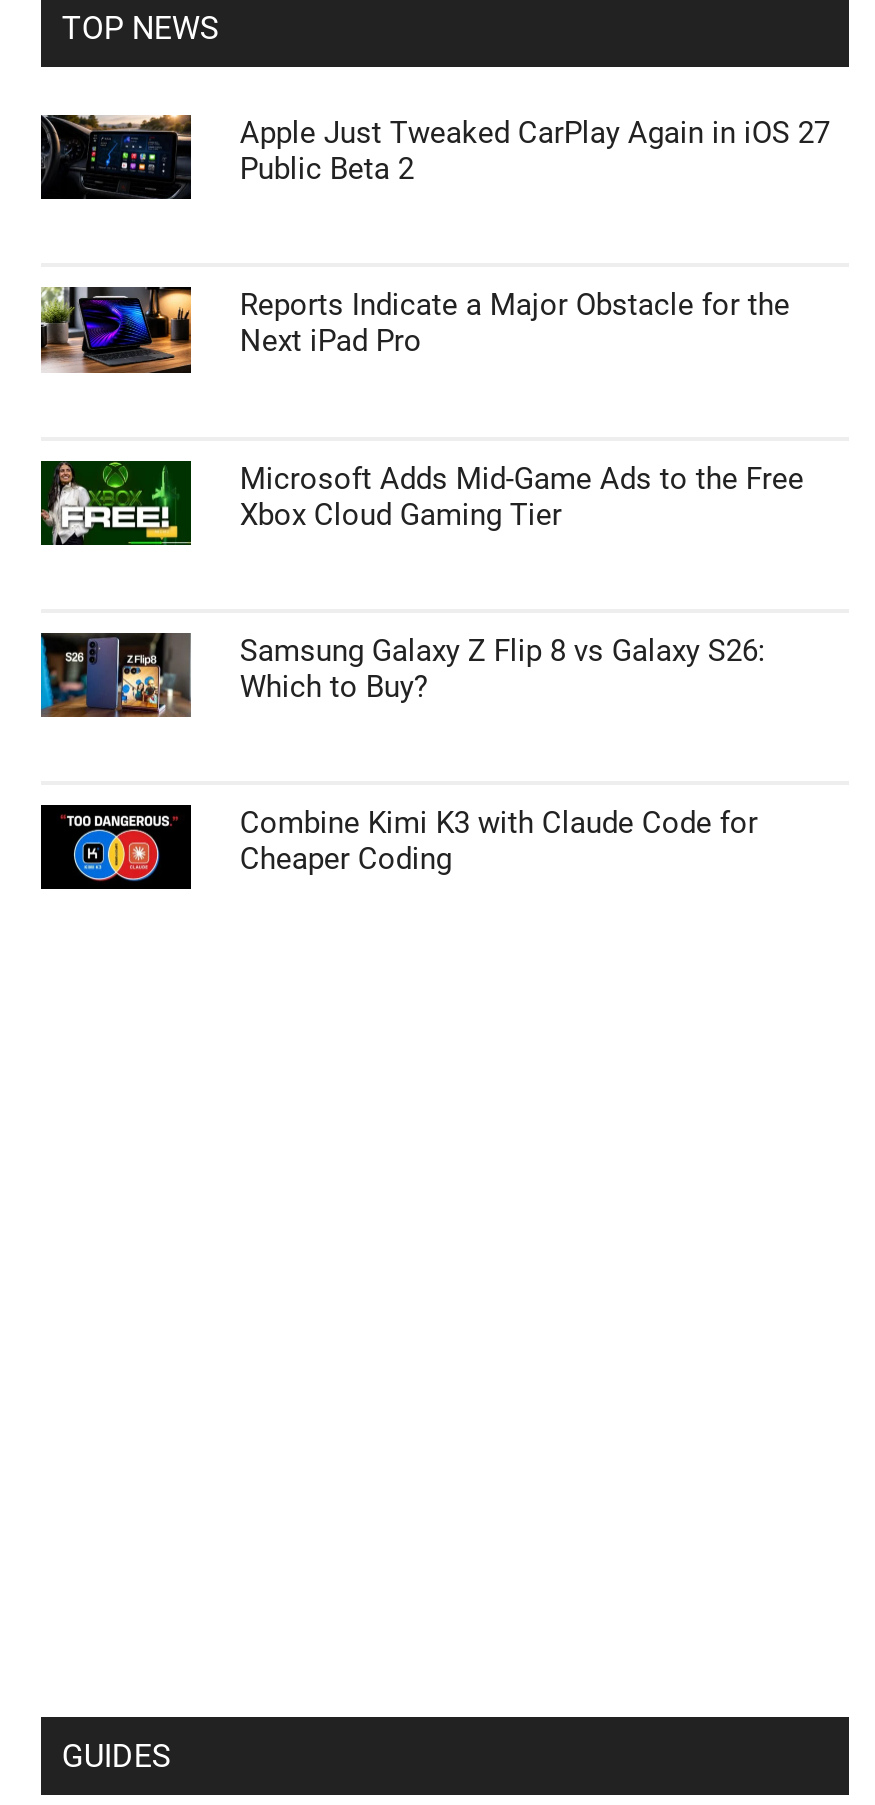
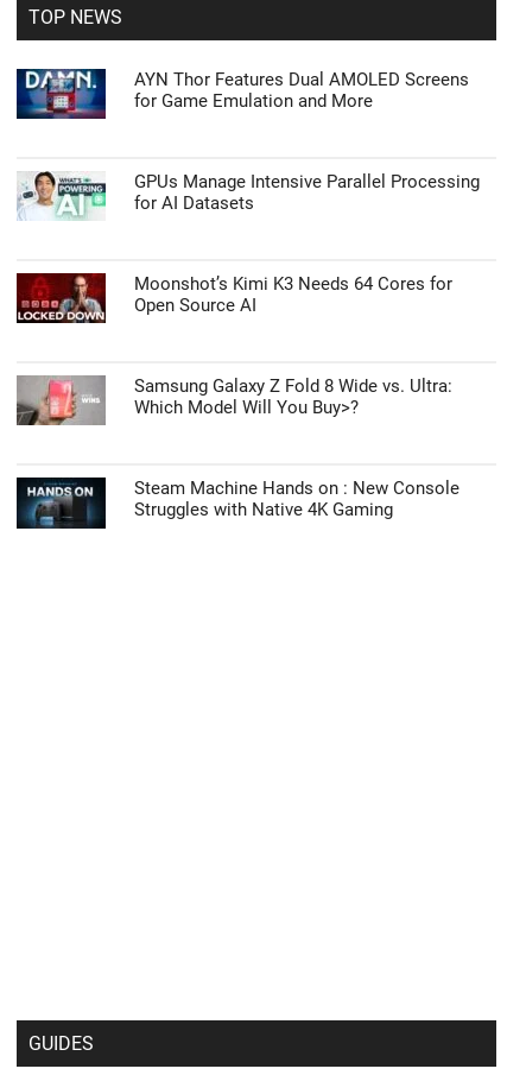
[41,113,830,201] [image] | Apple Just Tweaked CarPlay Again in iOS 27 | Public Beta 2 -> [17,68,469,120] [image] | AYN Thor Features Dual AMOLED Screens | for Game Emulation and More
[39,285,790,375] [image] | Reports Indicate a Major Obstacle for the | Next iPad Pro -> [17,171,480,222] [image] | GPUs Manage Intensive Parallel Processing | for AI Datasets
[41,459,804,545] [image] | Microsoft Adds Mid-Game Ads to the Free | Xbox Cloud Gaming Tier -> [17,272,453,324] [image] | Moonshot’s Kimi K3 Needs 64 Cores for | Open Source AI
[39,633,766,719] [image] | Samsung Galaxy Z Flip 8 vs Galaxy S26: | Which to Buy? -> [15,375,453,426] [image] | Samsung Galaxy Z Fold 8 Wide vs. Ultra: | Which Model Will You Buy>?
[41,805,758,889] [image] | Combine Kimi K3 with Claude Code for | Cheaper Coding -> [17,478,460,529] [image] | Steam Machine Hands on : New Console | Struggles with Native 4K Gaming

